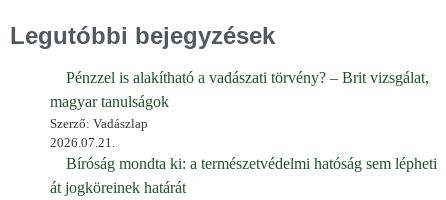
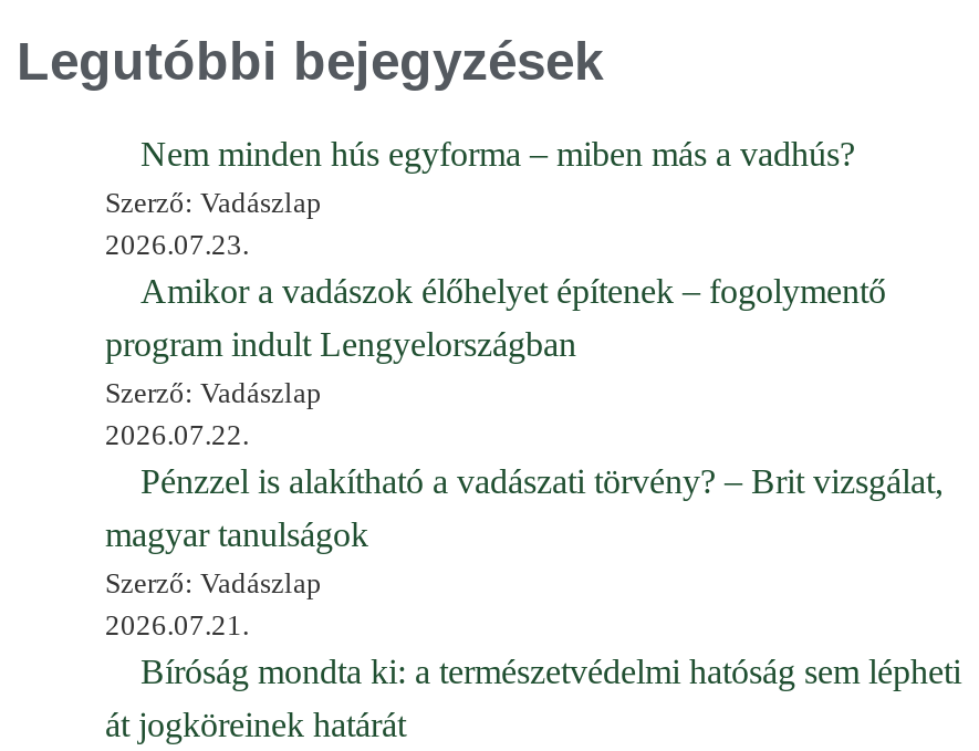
none -> [105,134,886,450] Nem minden hús egyforma – miben más a vadhús? | Szerző: Vadászlap | 2026.07.23. | Amikor a vadászok élőhelyet építenek – fogolymentő | program indult Lengyelországban | Szerző: Vadászlap | 2026.07.22.

